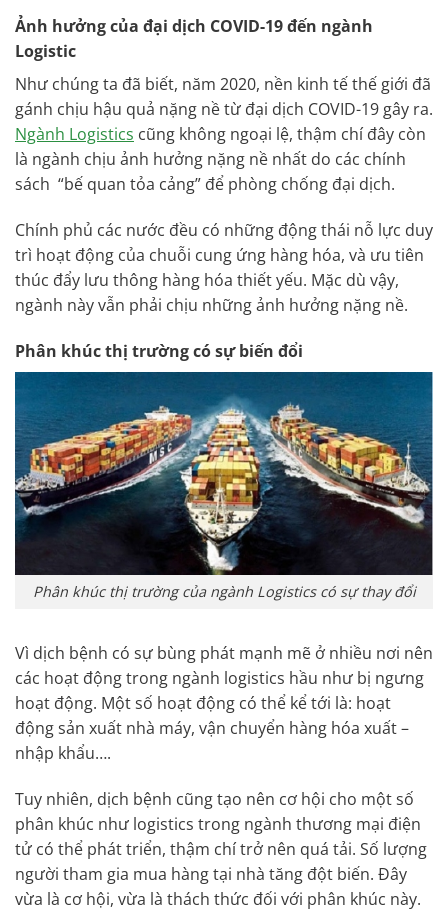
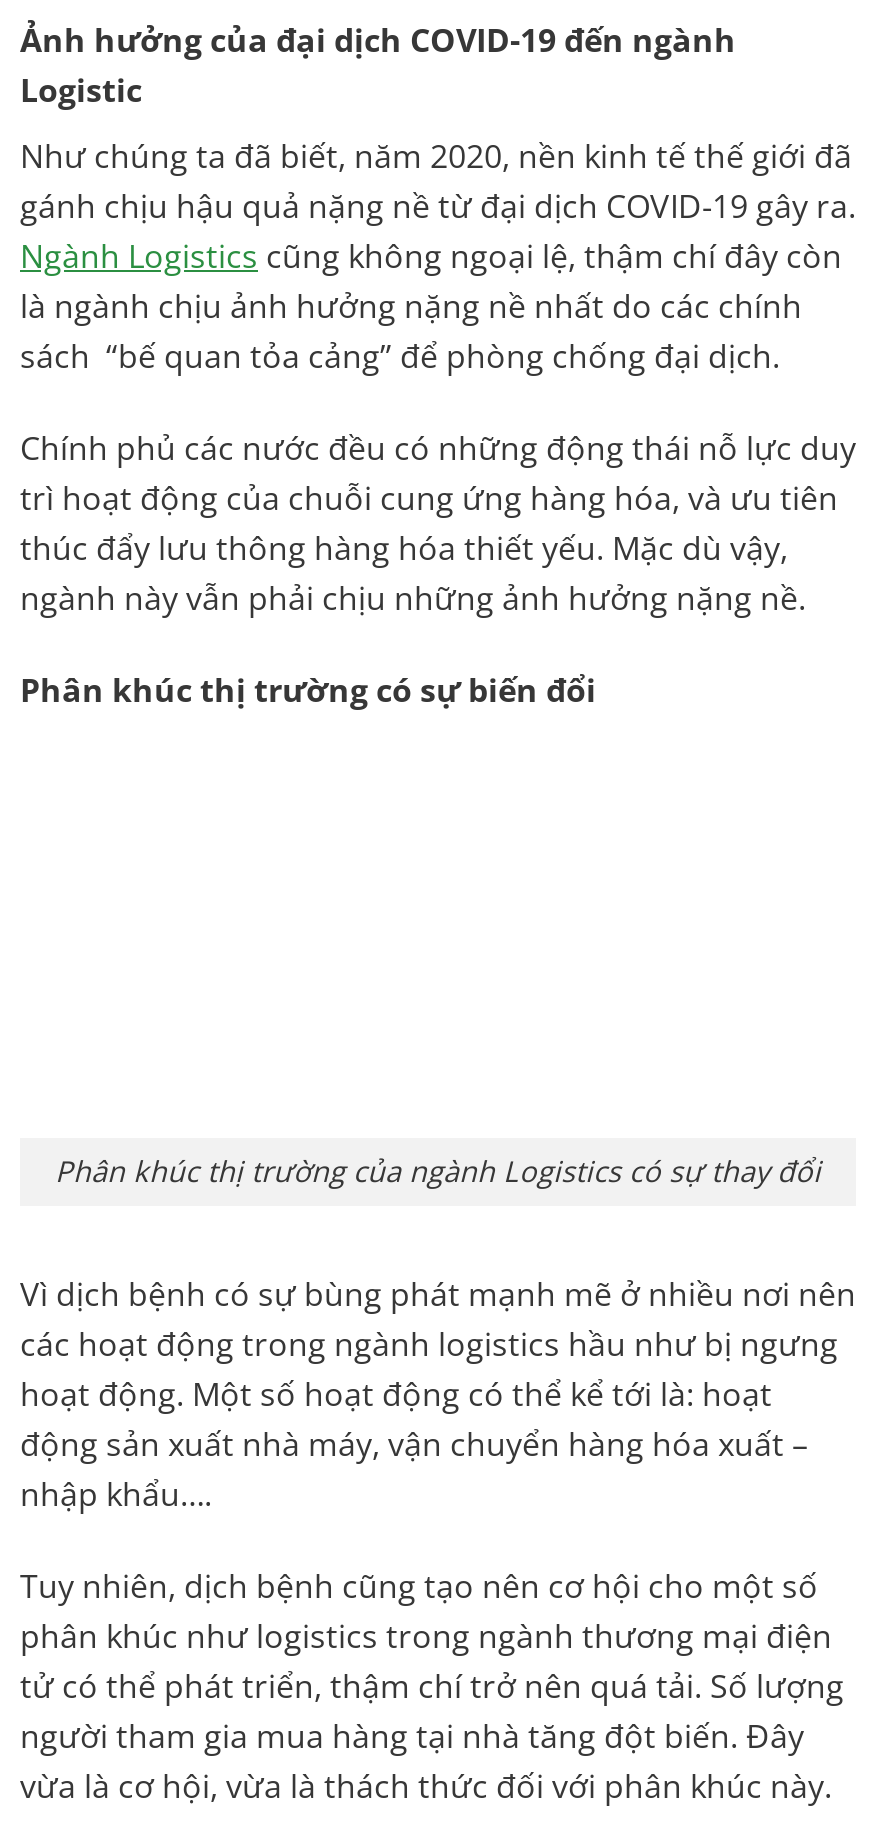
[14,371,434,576] [image] -> none

